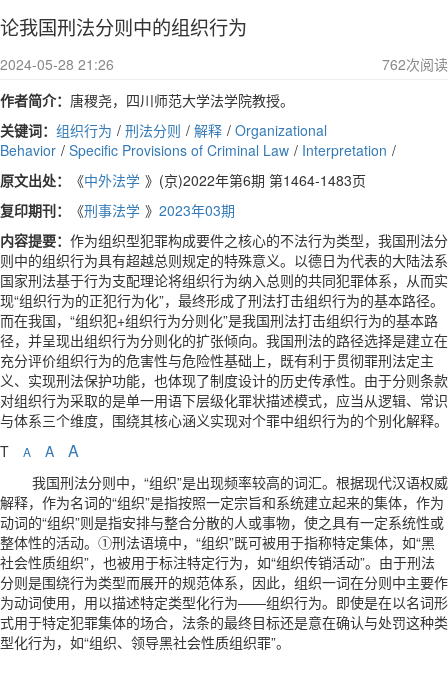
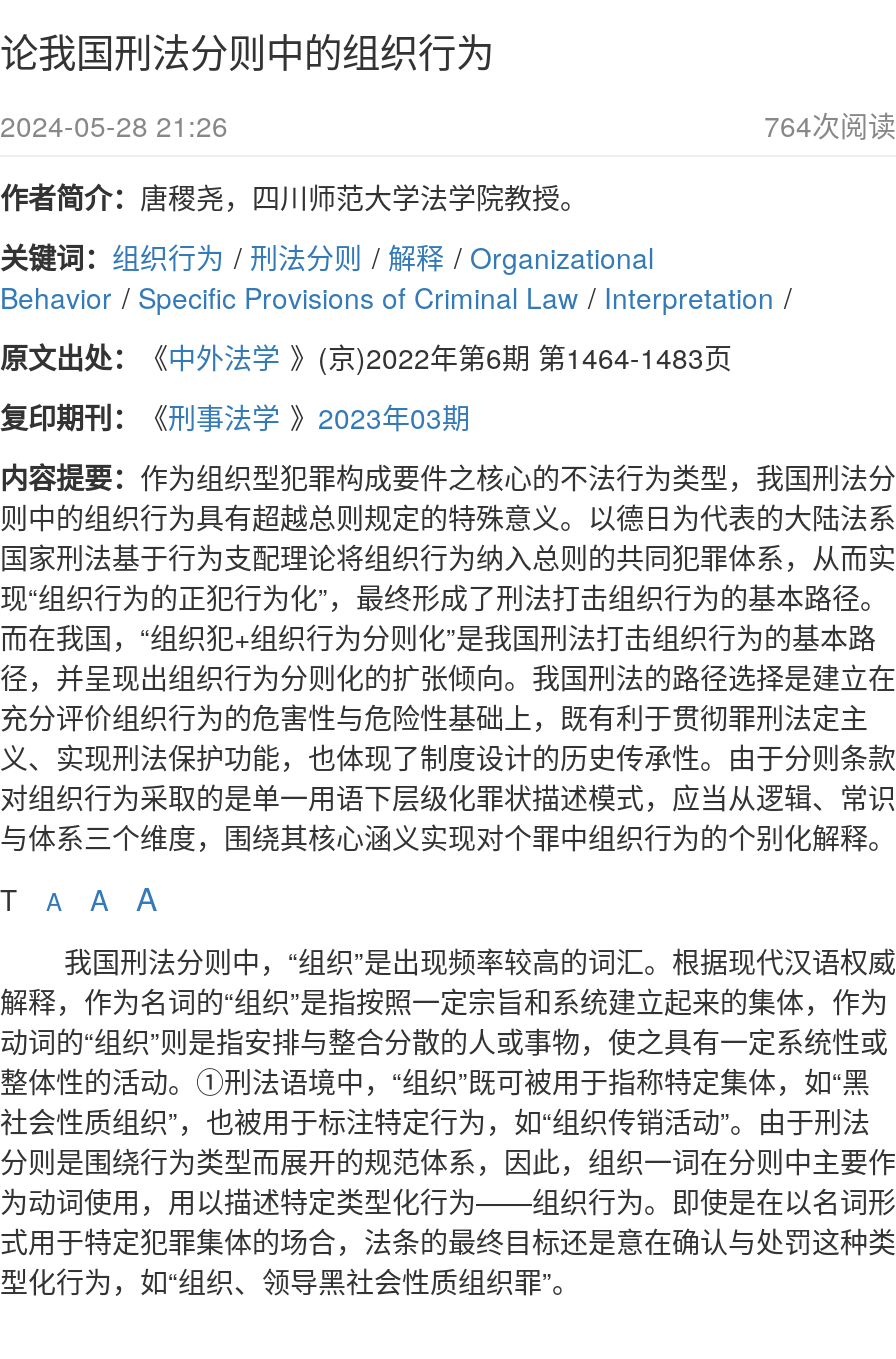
[382,54,448,74] 762次阅读 -> [764,105,896,145] 764次阅读

